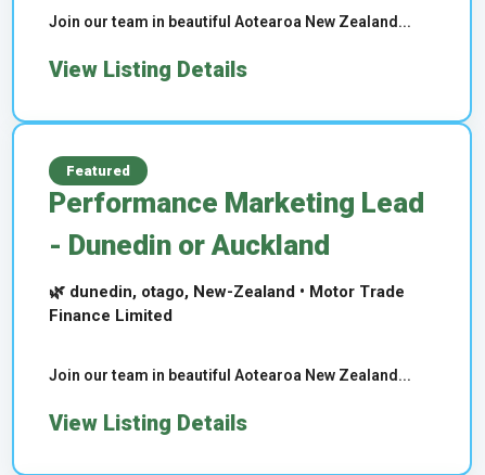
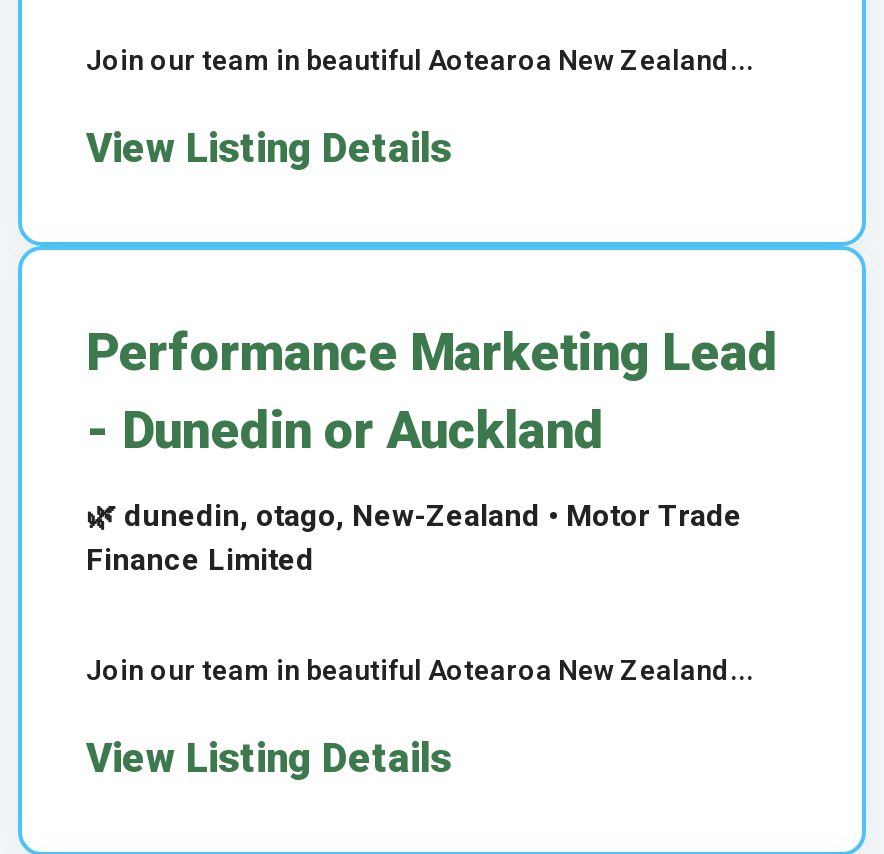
[66,163,130,179] Featured -> none

